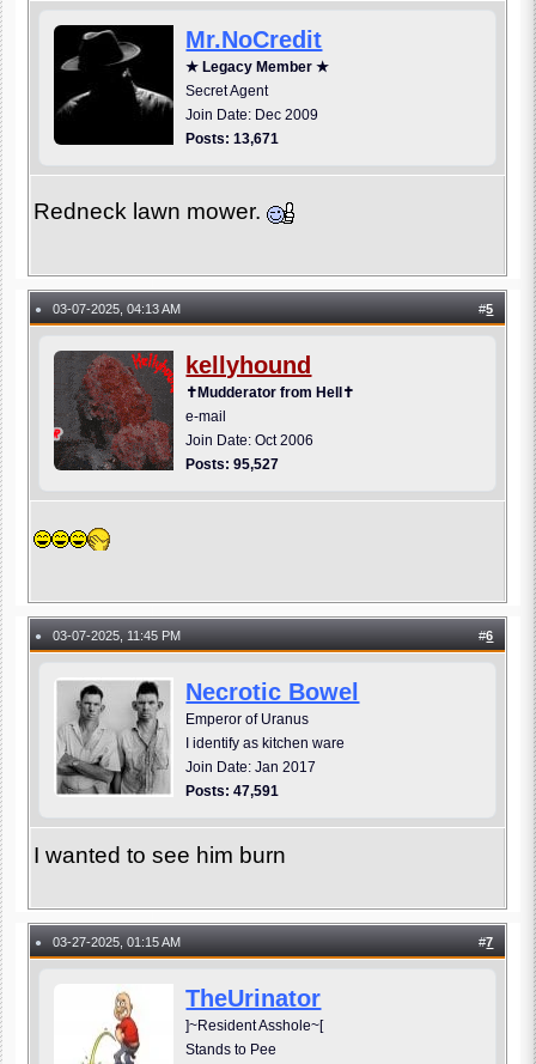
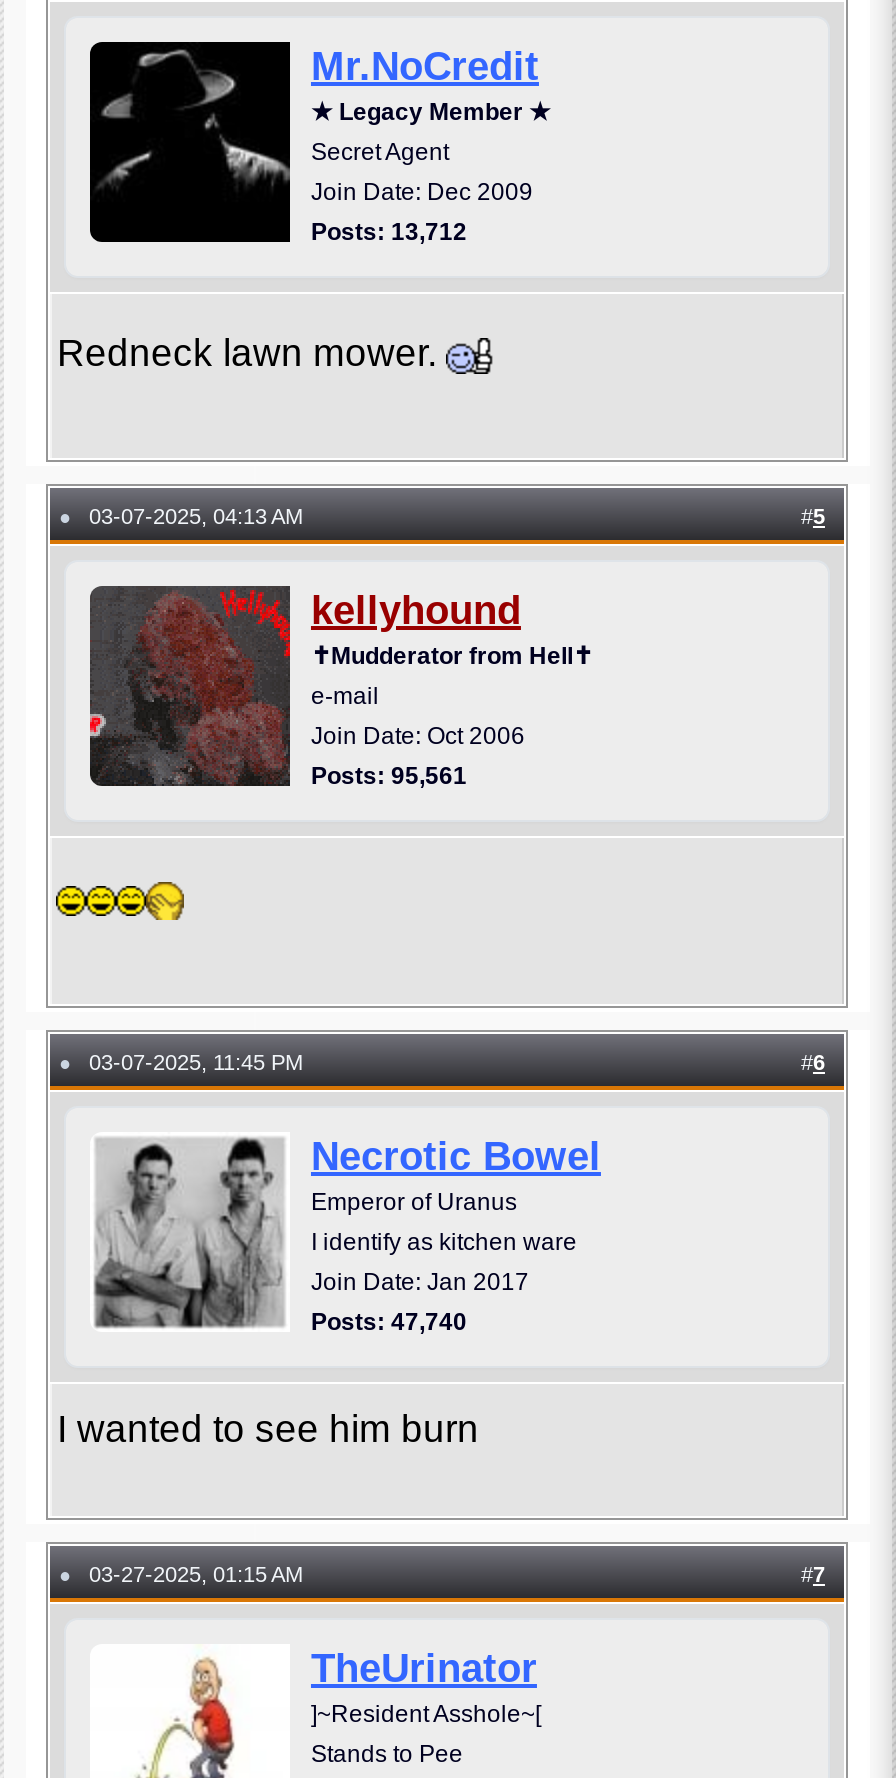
[186,131,279,147] Posts: 13,671 -> [311,218,467,246] Posts: 13,712
[186,456,279,473] Posts: 95,527 -> [311,762,467,790] Posts: 95,561
[186,783,279,799] Posts: 47,591 -> [311,1308,467,1336] Posts: 47,740

